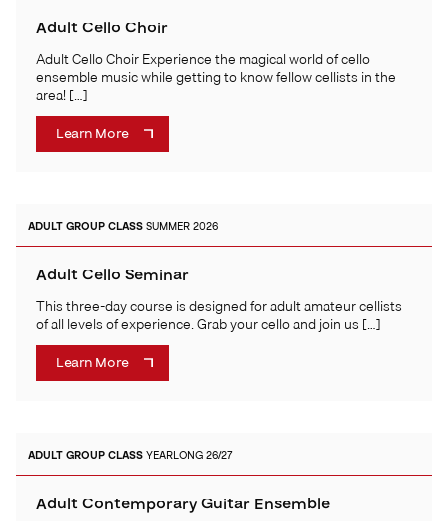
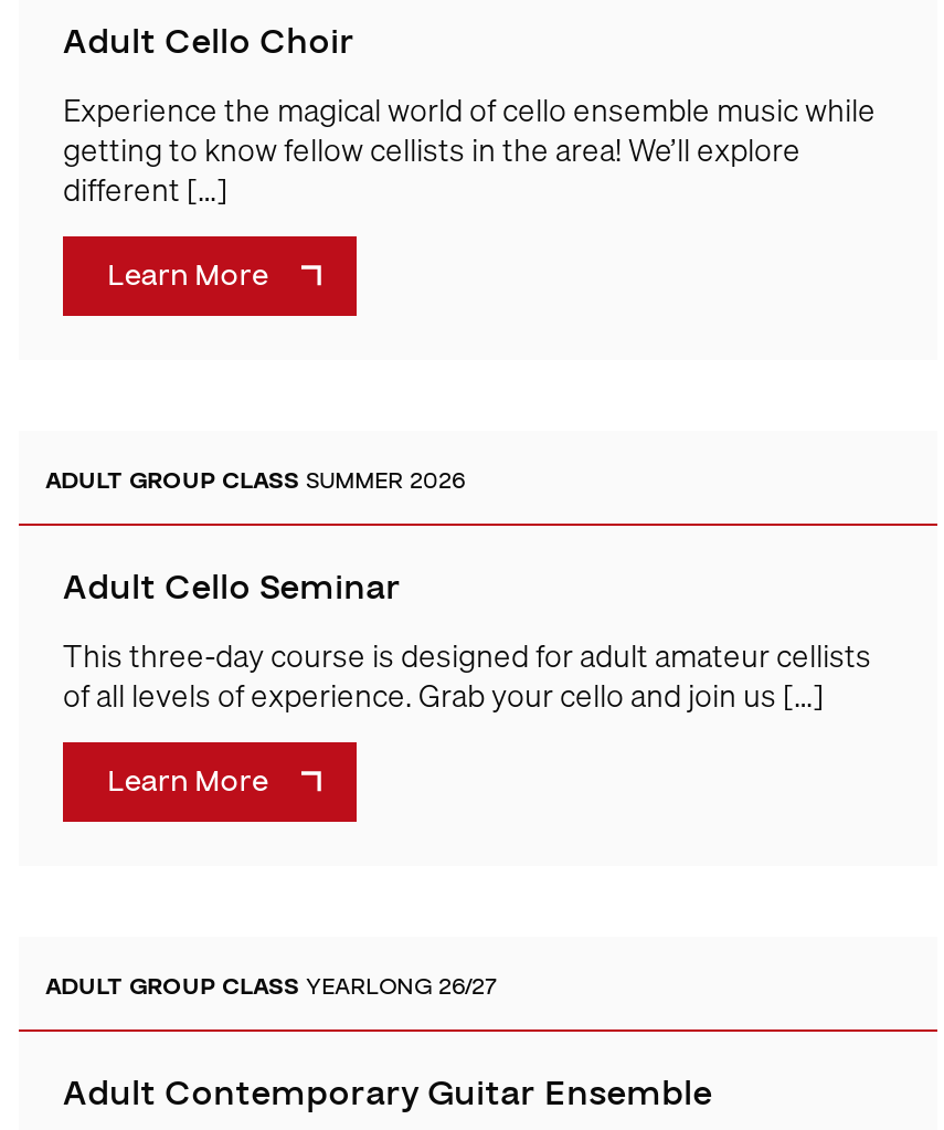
[36,48,396,106] Adult Cello Choir Experience the magical world of cello | ensemble music while getting to know fellow cellists in the | area! […] -> [63,85,876,214] Experience the magical world of cello ensemble music while | getting to know fellow cellists in the area! We’ll explore | different […]

